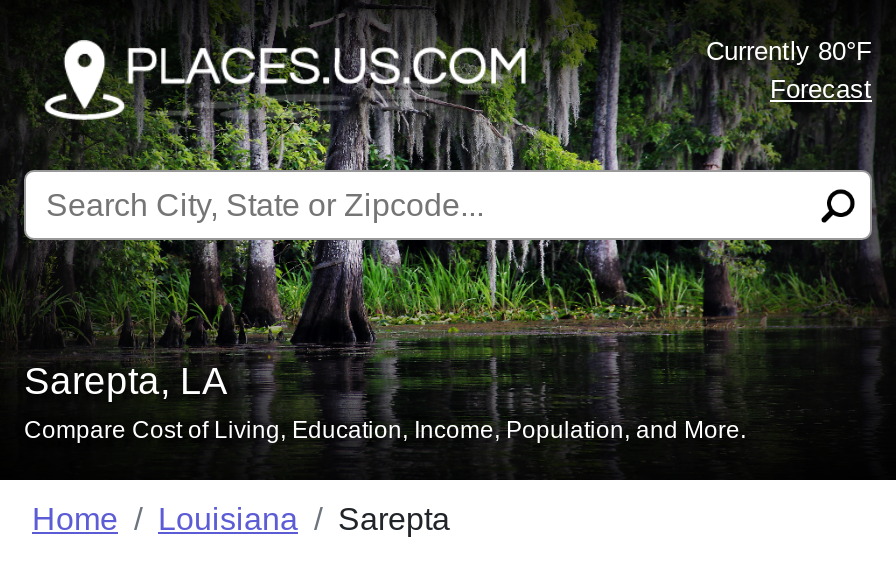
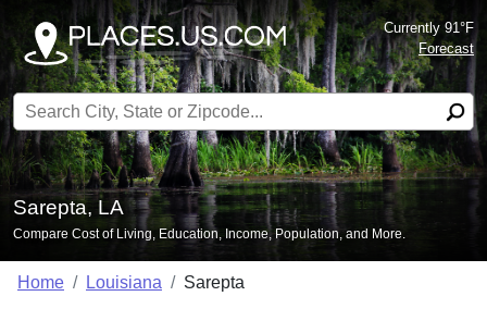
[706,36,872,66] Currently 80°F -> [384,20,474,36] Currently 91°F

